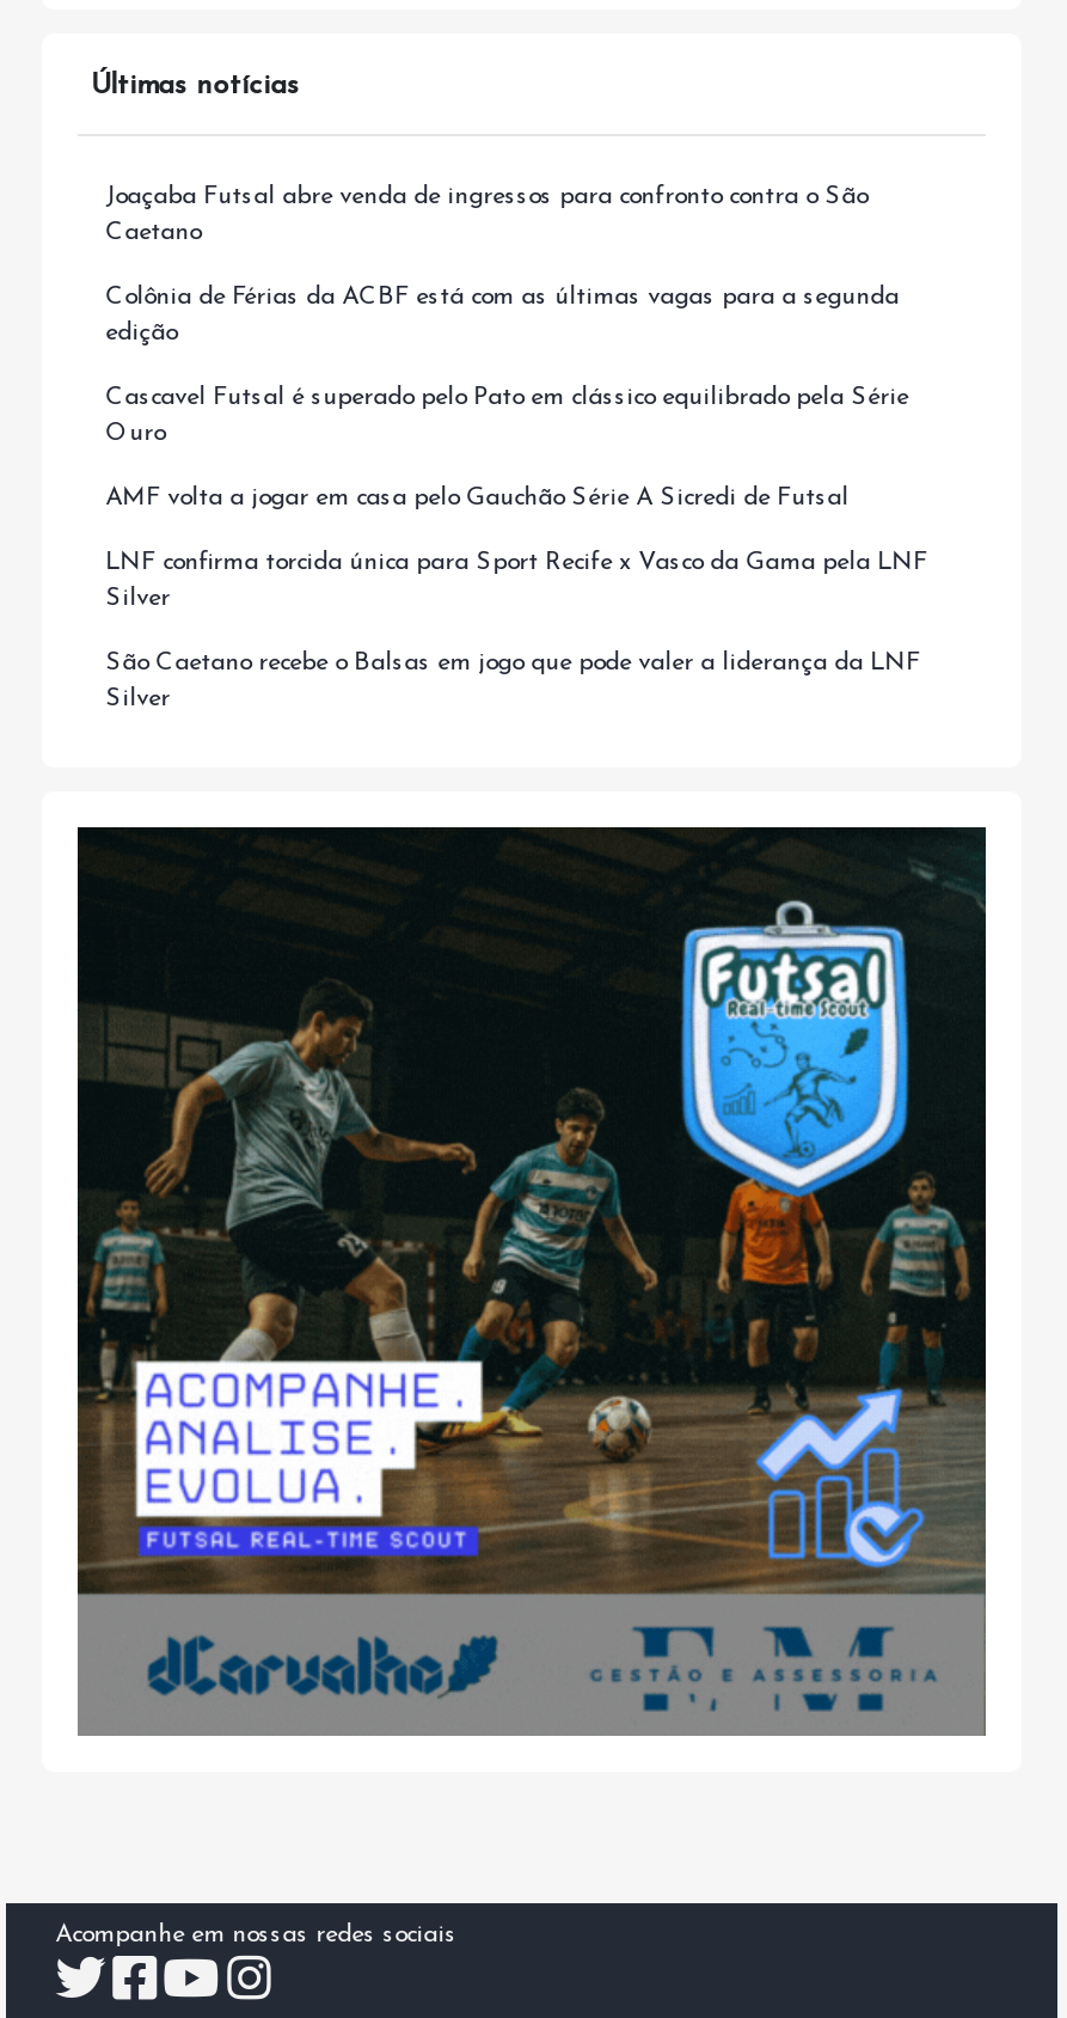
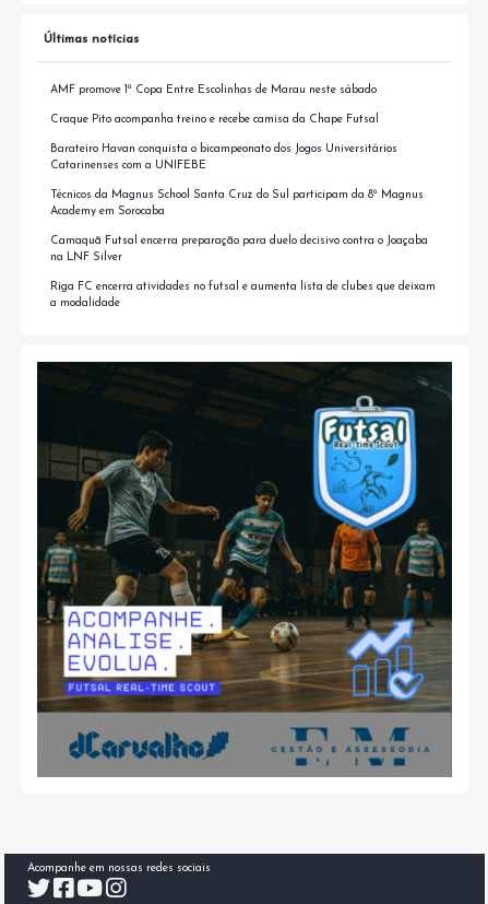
[105,185,868,247] Joaçaba Futsal abre venda de ingressos para confronto contra o São | Caetano -> [50,84,376,96] AMF promove 1ª Copa Entre Escolinhas de Marau neste sábado
[105,285,899,347] Colônia de Férias da ACBF está com as últimas vagas para a segunda | edição -> [50,114,378,126] Craque Pito acompanha treino e recebe camisa da Chape Futsal
[105,385,908,448] Cascavel Futsal é superado pelo Pato em clássico equilibrado pela Série | Ouro -> [50,143,397,172] Barateiro Havan conquista o bicampeonato dos Jogos Universitários | Catarinenses com a UNIFEBE
[105,486,849,512] AMF volta a jogar em casa pelo Gauchão Série A Sicredi de Futsal -> [50,189,423,218] Técnicos da Magnus School Santa Cruz do Sul participam da 8ª Magnus | Academy em Sorocaba
[105,550,927,613] LNF confirma torcida única para Sport Recife x Vasco da Gama pela LNF | Silver -> [50,235,428,264] Camaquã Futsal encerra preparação para duelo decisivo contra o Joaçaba | na LNF Silver
[105,651,920,713] São Caetano recebe o Balsas em jogo que pode valer a liderança da LNF | Silver -> [50,281,435,310] Riga FC encerra atividades no futsal e aumenta lista de clubes que deixam | a modalidade

